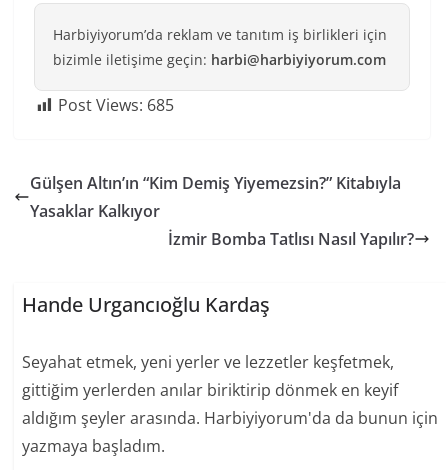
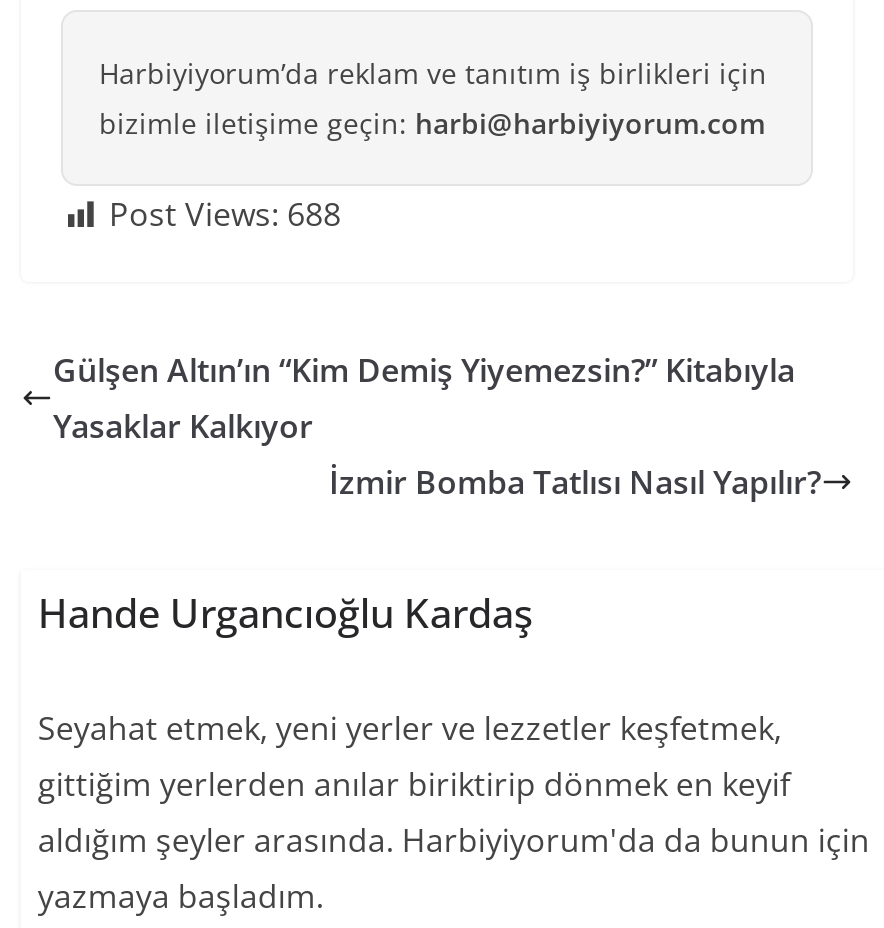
[58,94,174,116] Post Views: 685 -> [109,192,341,236] Post Views: 688

